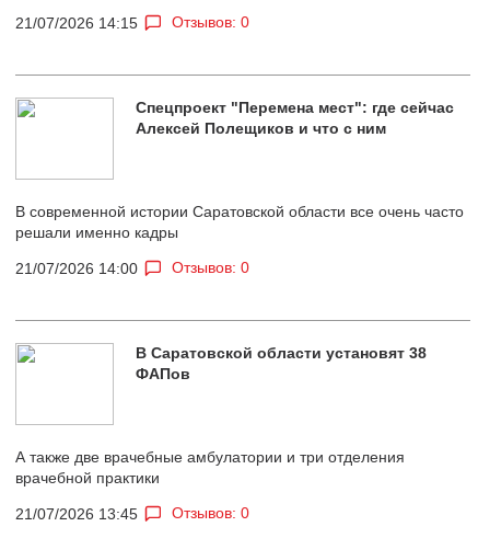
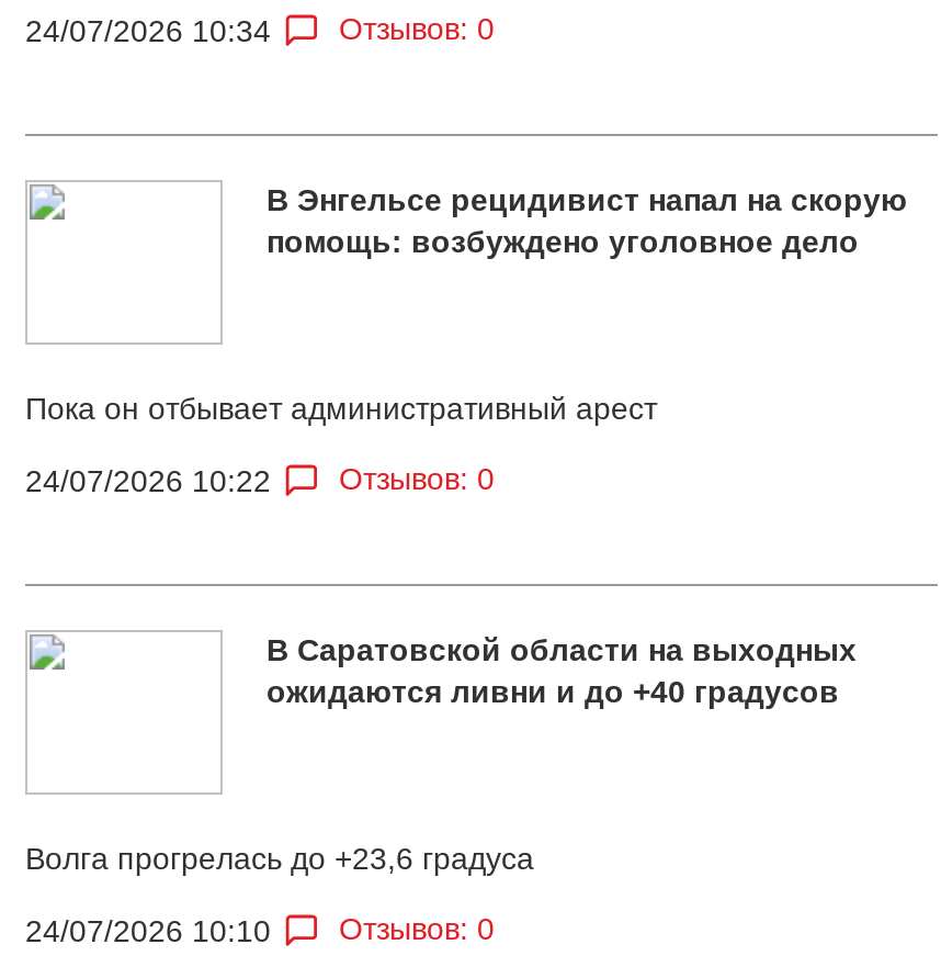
[15,13,249,31] 21/07/2026 14:15 Отзывов: 0 -> [25,10,495,48] 24/07/2026 10:34 Отзывов: 0
[136,98,454,137] Спецпроект "Перемена мест": где сейчас | Алексей Полещиков и что с ним -> [267,182,907,258] В Энгельсе рецидивист напал на скорую | помощь: возбуждено уголовное дело
[15,202,464,241] В современной истории Саратовской области все очень часто | решали именно кадры -> [25,390,657,425] Пока он отбывает административный арест
[15,258,249,277] 21/07/2026 14:00 Отзывов: 0 -> [25,460,495,498] 24/07/2026 10:22 Отзывов: 0
[136,344,427,382] В Саратовской области установят 38 | ФАПов -> [267,632,857,708] В Саратовской области на выходных | ожидаются ливни и до +40 градусов
[15,448,405,486] А также две врачебные амбулатории и три отделения | врачебной практики -> [25,840,534,875] Волга прогрелась до +23,6 градуса
[15,504,249,522] 21/07/2026 13:45 Отзывов: 0 -> [25,910,495,948] 24/07/2026 10:10 Отзывов: 0

